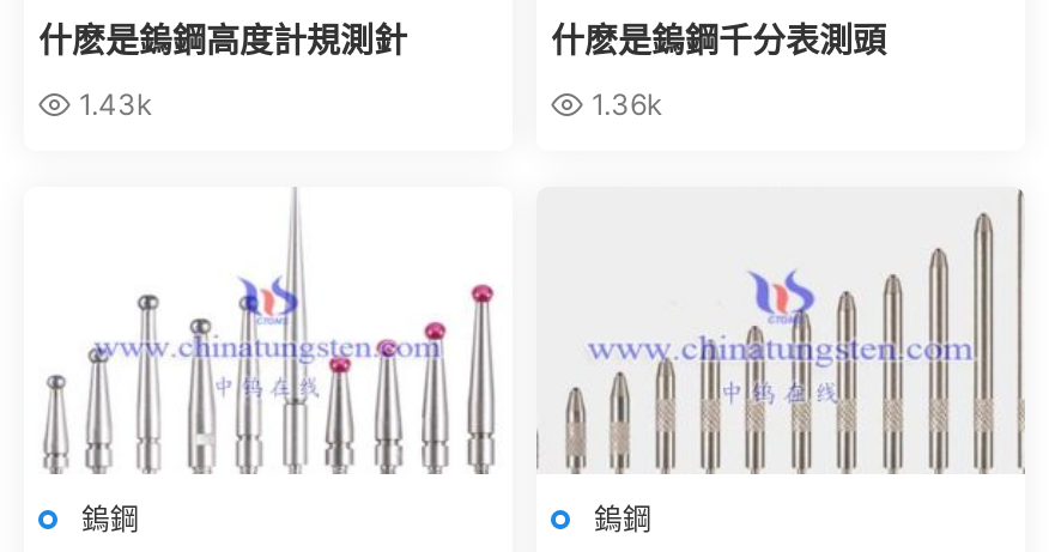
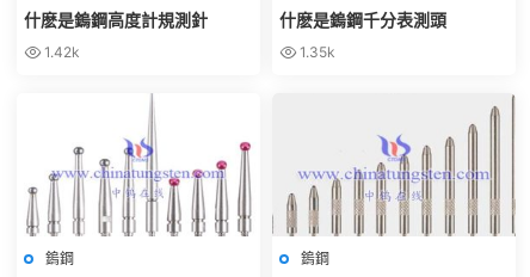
[72,86,153,122] 1.43k -> [41,43,80,61] 1.42k
[584,86,663,122] 1.36k -> [296,43,335,61] 1.35k

